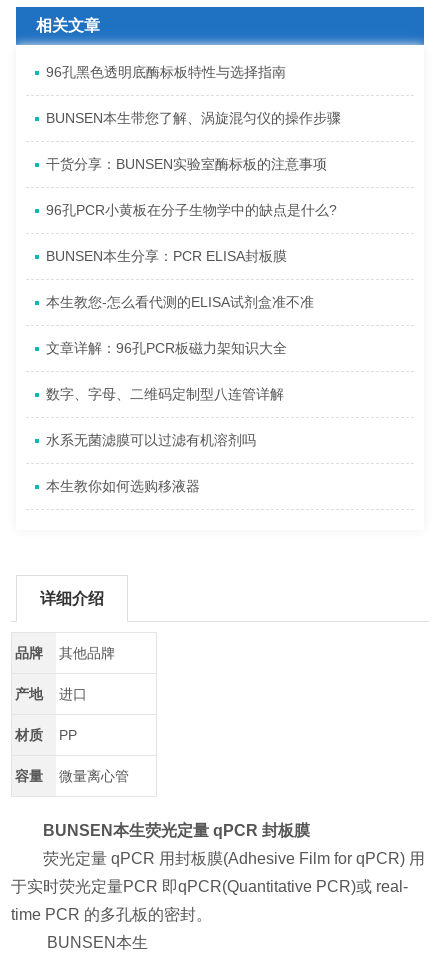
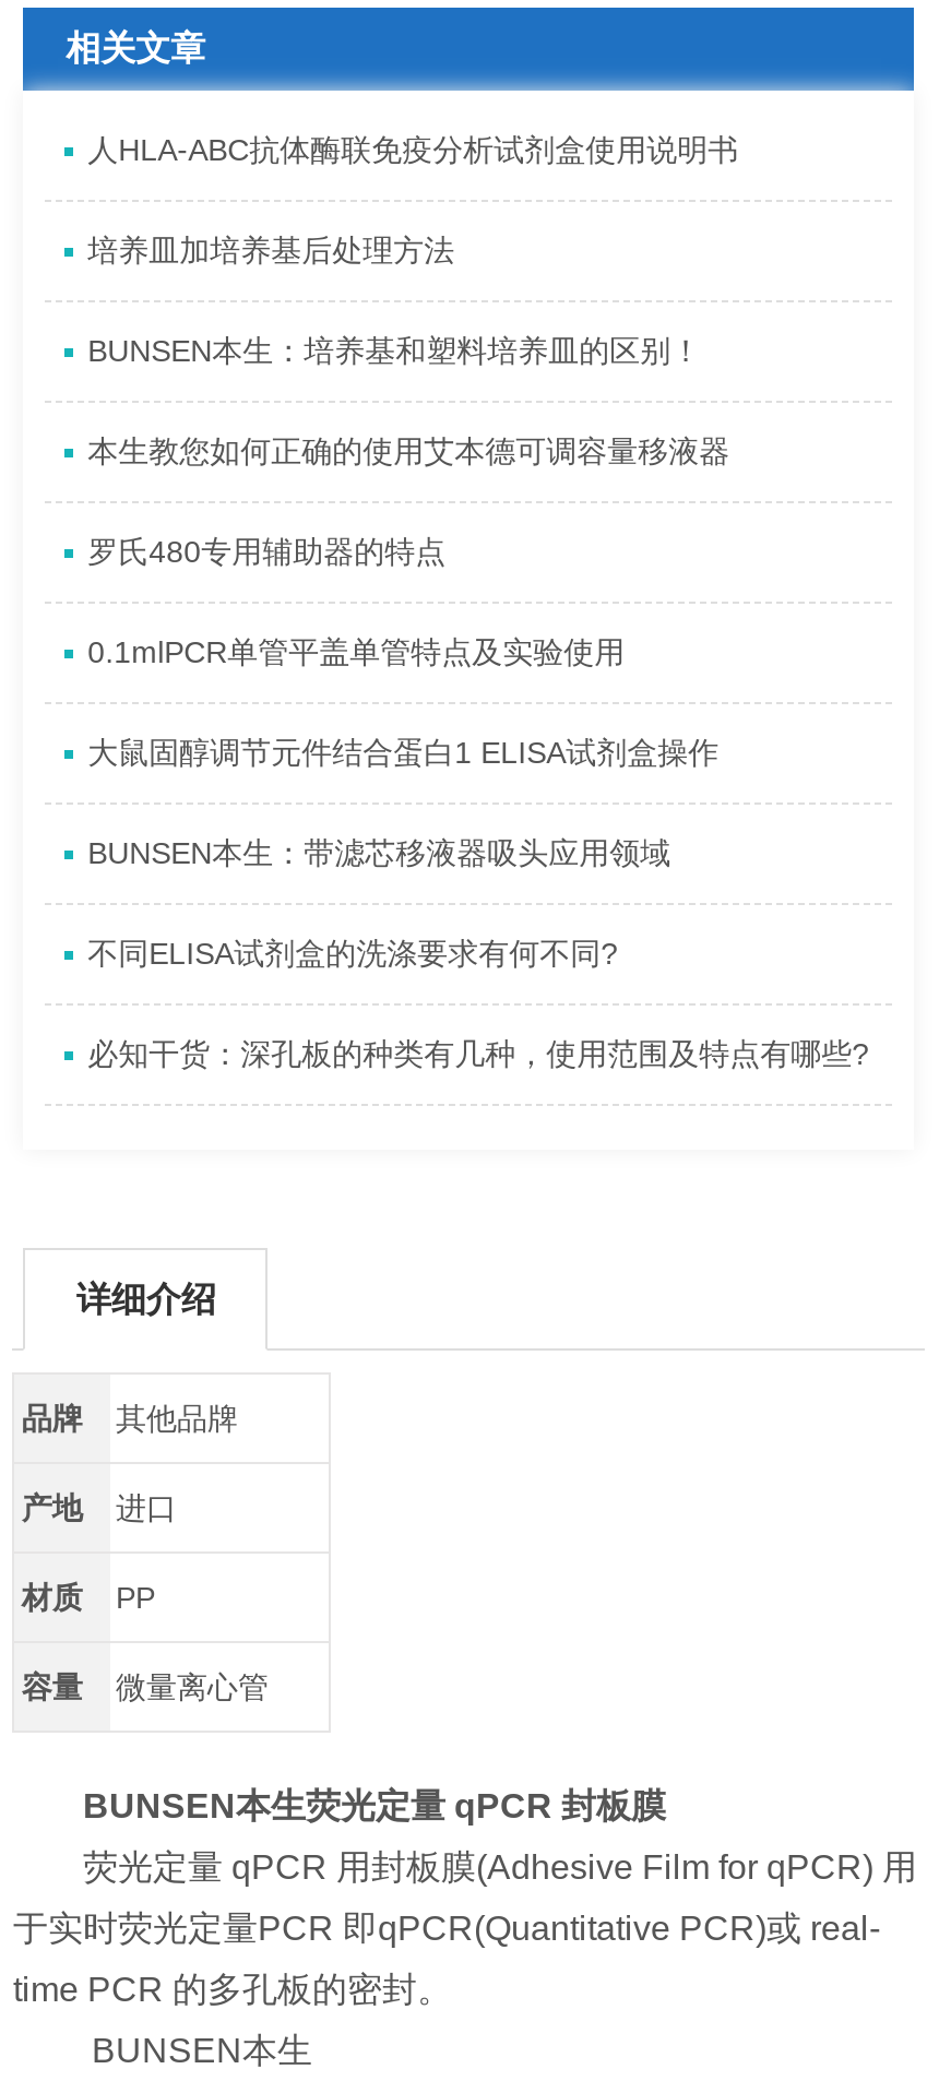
[46,64,286,80] 96孔黑色透明底酶标板特性与选择指南 -> [88,133,738,168] 人HLA-ABC抗体酶联免疫分析试剂盒使用说明书
[46,110,341,126] BUNSEN本生带您了解、涡旋混匀仪的操作步骤 -> [88,233,454,268] 培养皿加培养基后处理方法
[46,156,327,172] 干货分享：BUNSEN实验室酶标板的注意事项 -> [88,334,701,369] BUNSEN本生：培养基和塑料培养皿的区别！
[46,202,337,218] 96孔PCR小黄板在分子生物学中的缺点是什么? -> [88,434,730,469] 本生教您如何正确的使用艾本德可调容量移液器
[46,248,287,264] BUNSEN本生分享：PCR ELISA封板膜 -> [88,535,446,570] 罗氏480专用辅助器的特点
[46,294,314,310] 本生教您-怎么看代测的ELISA试剂盒准不准 -> [88,635,625,670] 0.1mlPCR单管平盖单管特点及实验使用
[46,340,287,356] 文章详解：96孔PCR板磁力架知识大全 -> [88,736,719,771] 大鼠固醇调节元件结合蛋白1 ELISA试剂盒操作
[46,386,284,402] 数字、字母、二维码定制型八连管详解 -> [88,836,671,871] BUNSEN本生：带滤芯移液器吸头应用领域
[46,432,256,448] 水系无菌滤膜可以过滤有机溶剂吗 -> [88,937,618,971] 不同ELISA试剂盒的洗涤要求有何不同?
[46,478,200,494] 本生教你如何选购移液器 -> [88,1037,869,1072] 必知干货：深孔板的种类有几种，使用范围及特点有哪些?

